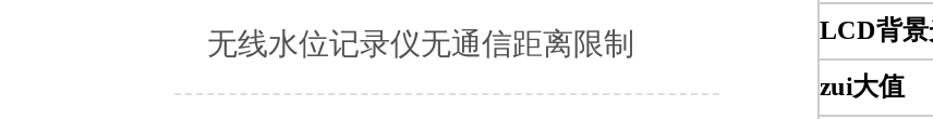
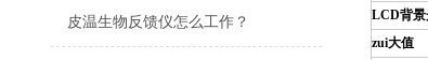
[207,28,634,61] 无线水位记录仪无通信距离限制 -> [67,14,249,30] 皮温生物反馈仪怎么工作？

